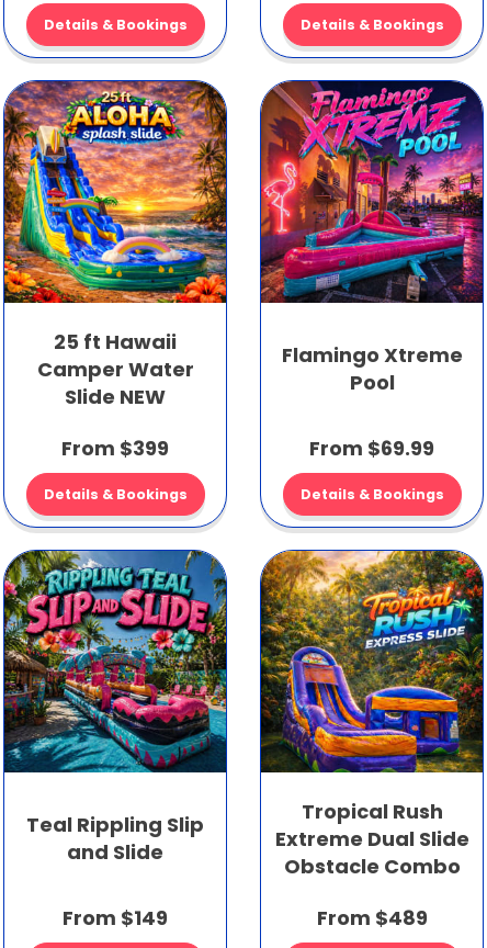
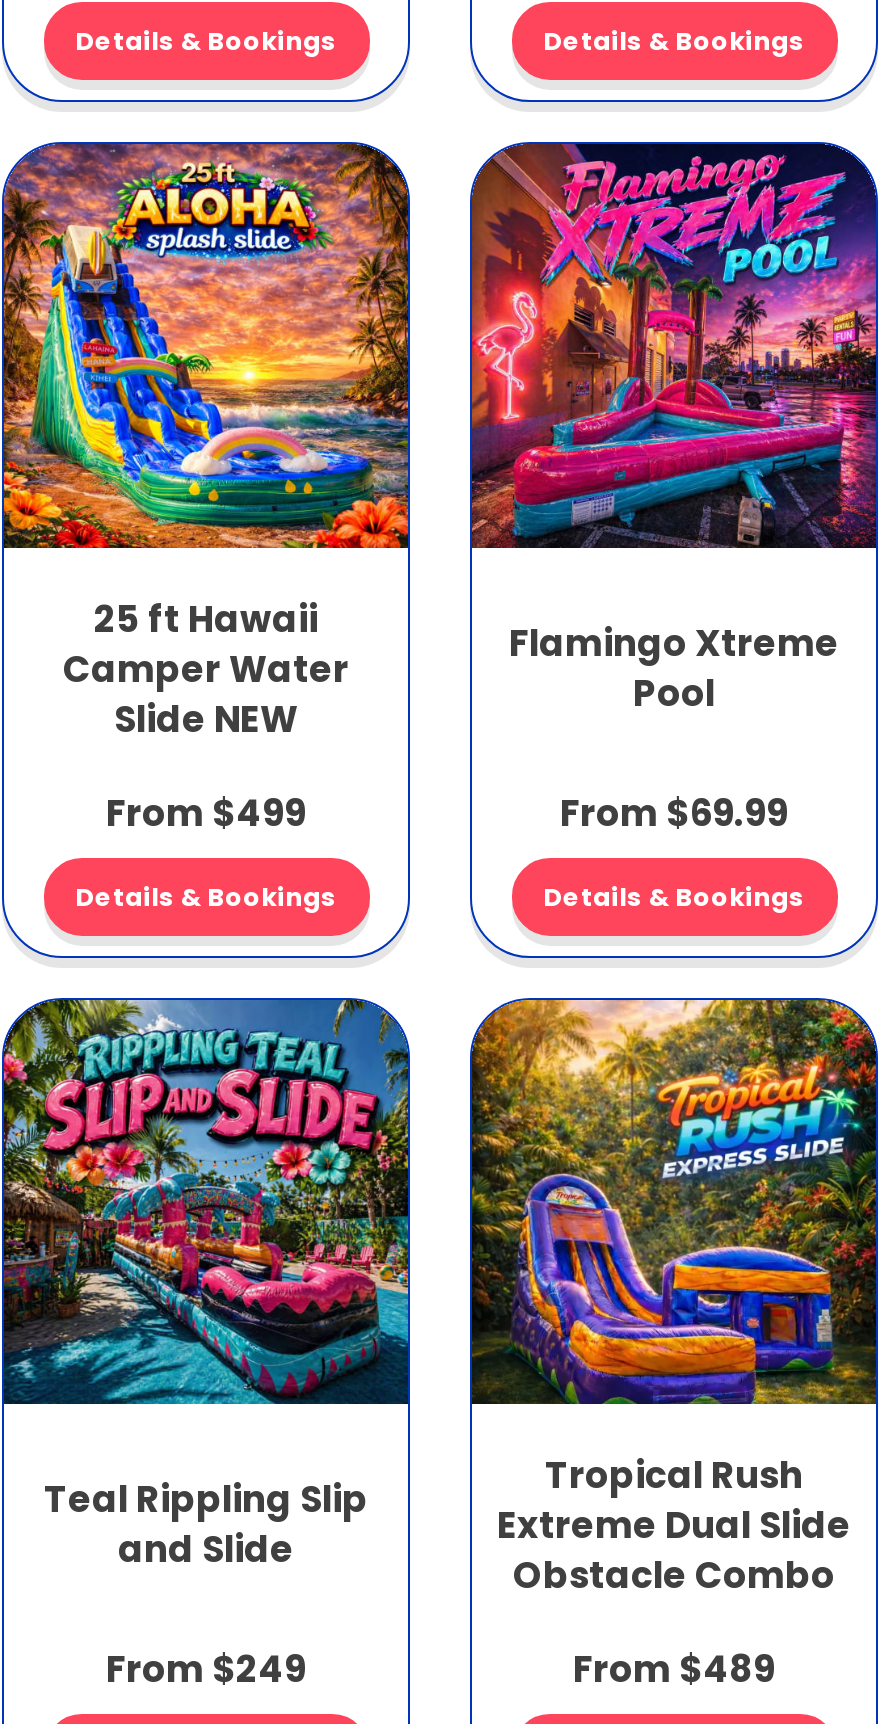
[61,435,169,462] From $399 -> [106,788,306,838] From $499
[63,904,168,932] From $149 -> [106,1644,306,1694] From $249

